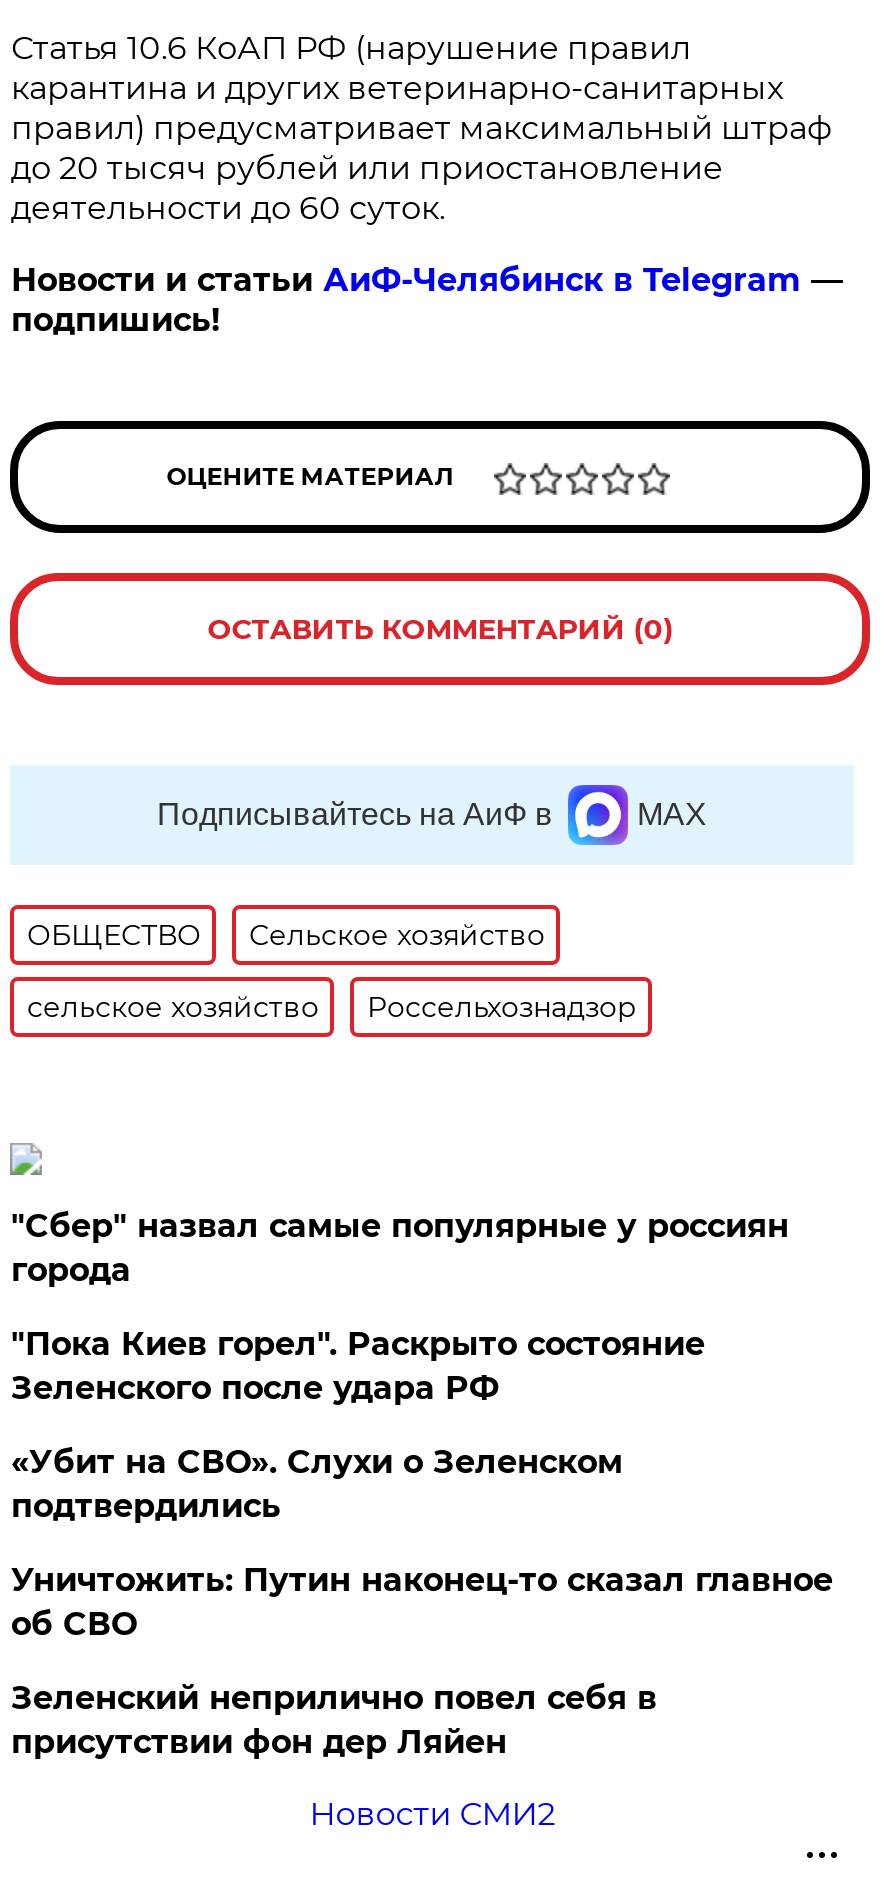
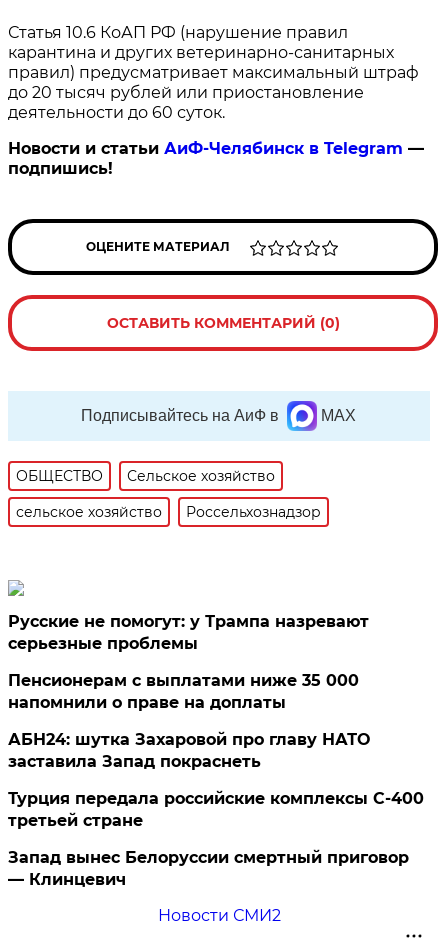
[11,1207,789,1289] "Сбер" назвал самые популярные у россиян | города -> [8,612,369,653] Русские не помогут: у Трампа назревают | серьезные проблемы
[11,1325,705,1407] "Пока Киев горел". Раскрыто состояние | Зеленского после удара РФ -> [8,671,359,712] Пенсионерам с выплатами ниже 35 000 | напомнили о праве на доплаты
[11,1443,623,1525] «Убит на СВО». Слухи о Зеленском | подтвердились -> [8,730,370,771] АБН24: шутка Захаровой про главу НАТО | заставила Запад покраснеть
[11,1561,833,1643] Уничтожить: Путин наконец-то сказал главное | об СВО -> [8,789,424,830] Турция передала российские комплексы С-400 | третьей стране
[11,1679,657,1761] Зеленский неприлично повел cебя в | присутствии фон дер Ляйен -> [8,848,409,889] Запад вынес Белоруссии смертный приговор | — Клинцевич

